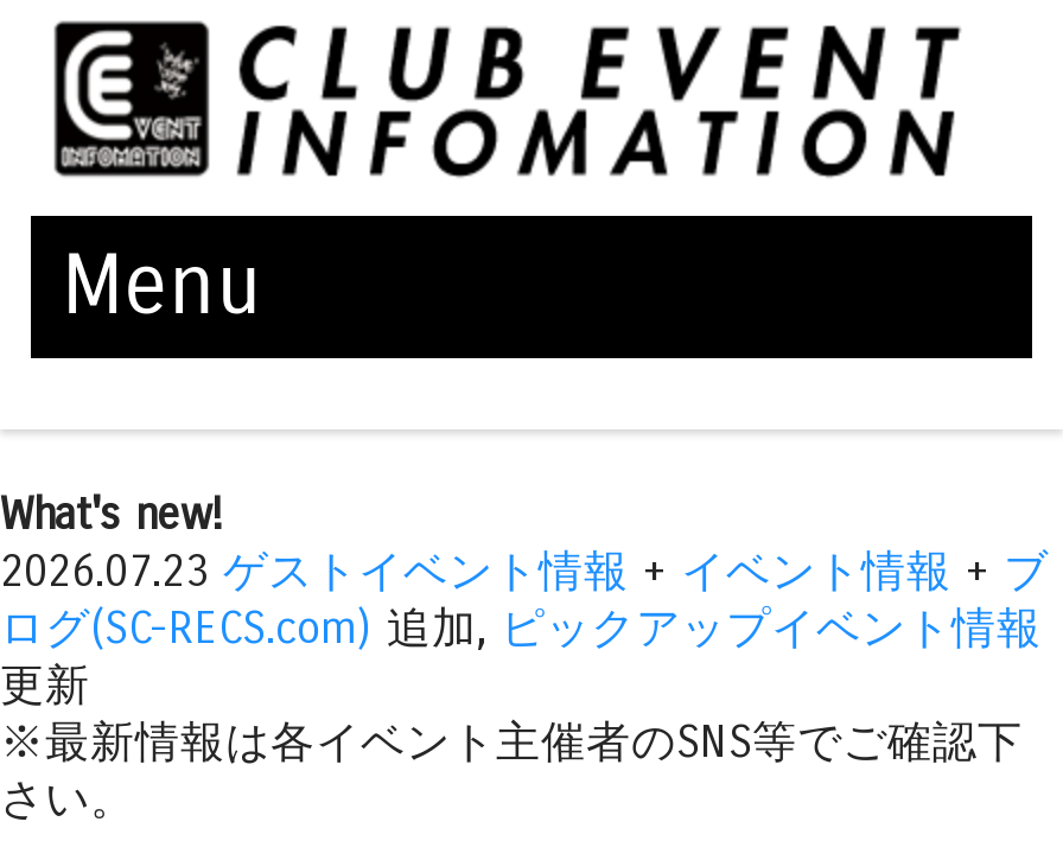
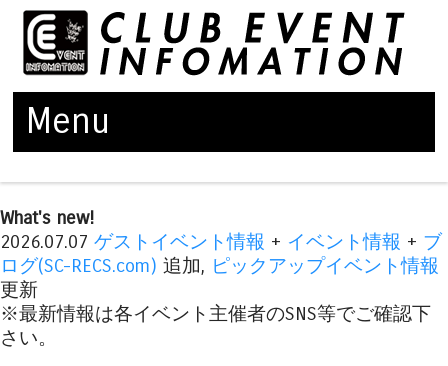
[0,546,1049,598] 2026.07.23ゲストイベント情報+イベント情報+ブ -> [0,231,442,253] 2026.07.07ゲストイベント情報+イベント情報+ブ

